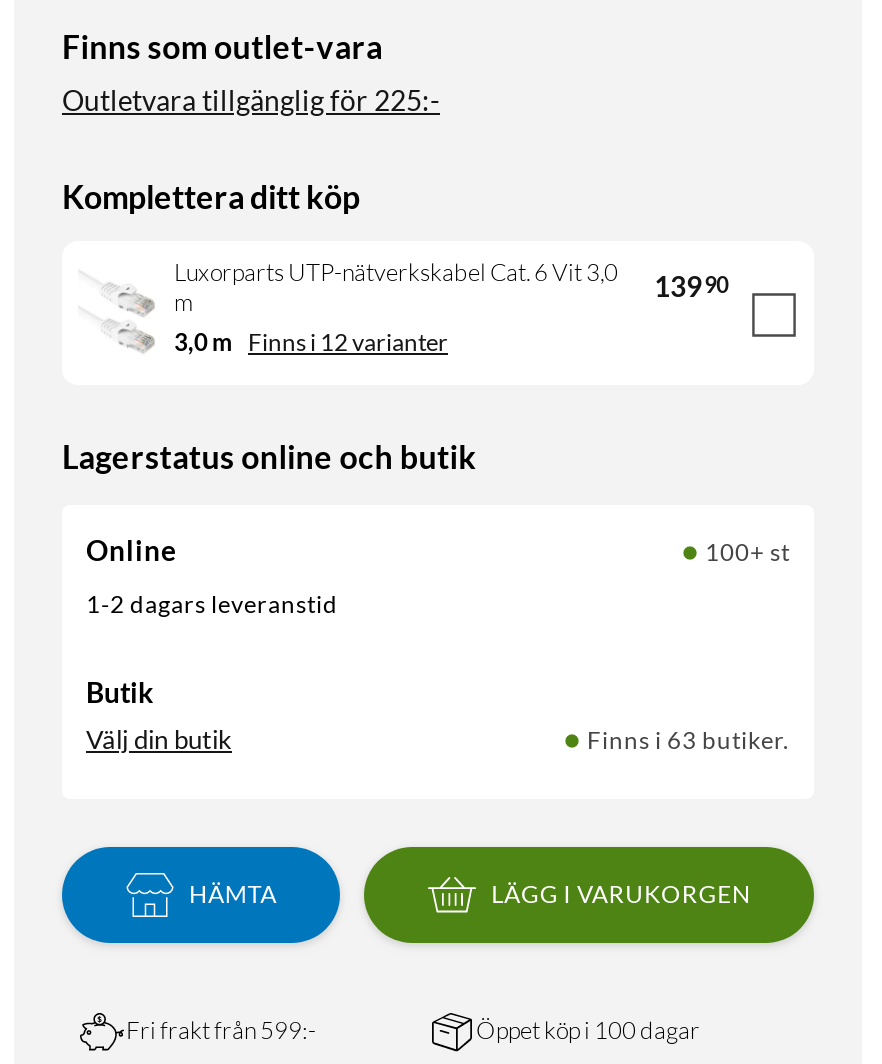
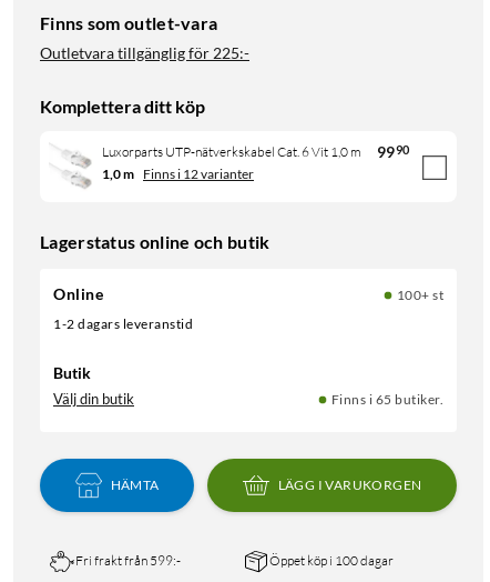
[174,258,728,358] Luxorparts UTP-nätverkskabel Cat. 6 Vit 3,0 | m | 139 90 | 3,0 m Finns i 12 varianter -> [102,142,409,182] Luxorparts UTP-nätverkskabel Cat. 6 Vit 1,0 m | 99 90 | 1,0 m Finns i 12 varianter
[587,726,790,756] Finns i 63 butiker. -> [331,390,443,407] Finns i 65 butiker.

